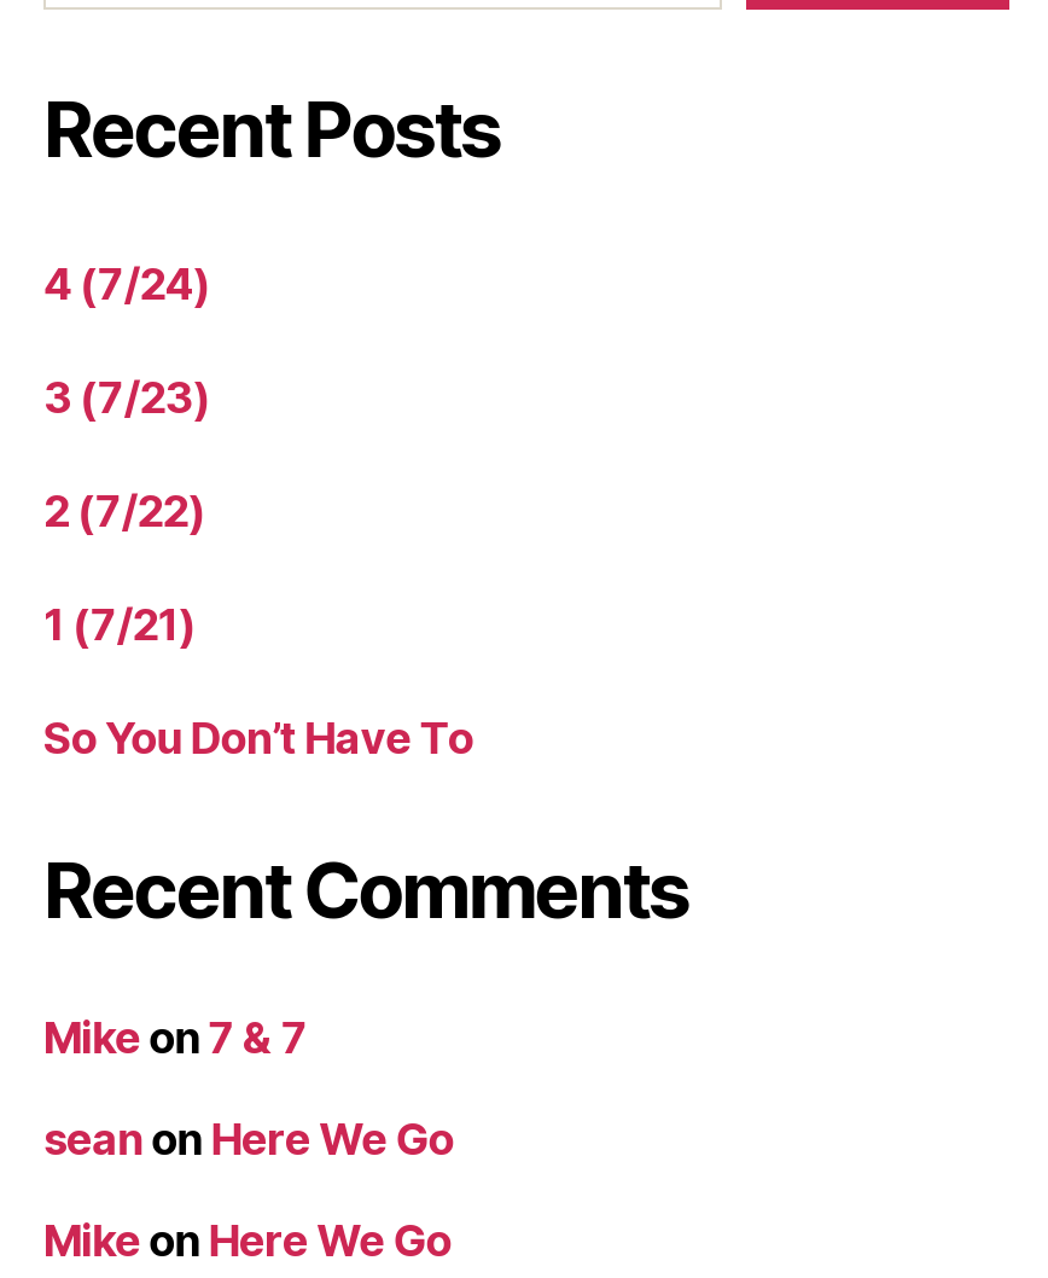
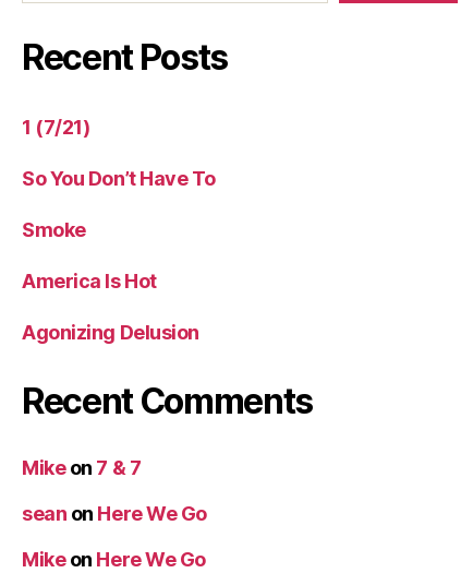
[43,257,209,535] 4 (7/24) | 3 (7/23) | 2 (7/22) -> none
moved [43,598,473,762] -> [22,115,216,189]: 1 (7/21) | So You Don’t Have To
none -> [22,218,199,343] Smoke | America Is Hot | Agonizing Delusion

